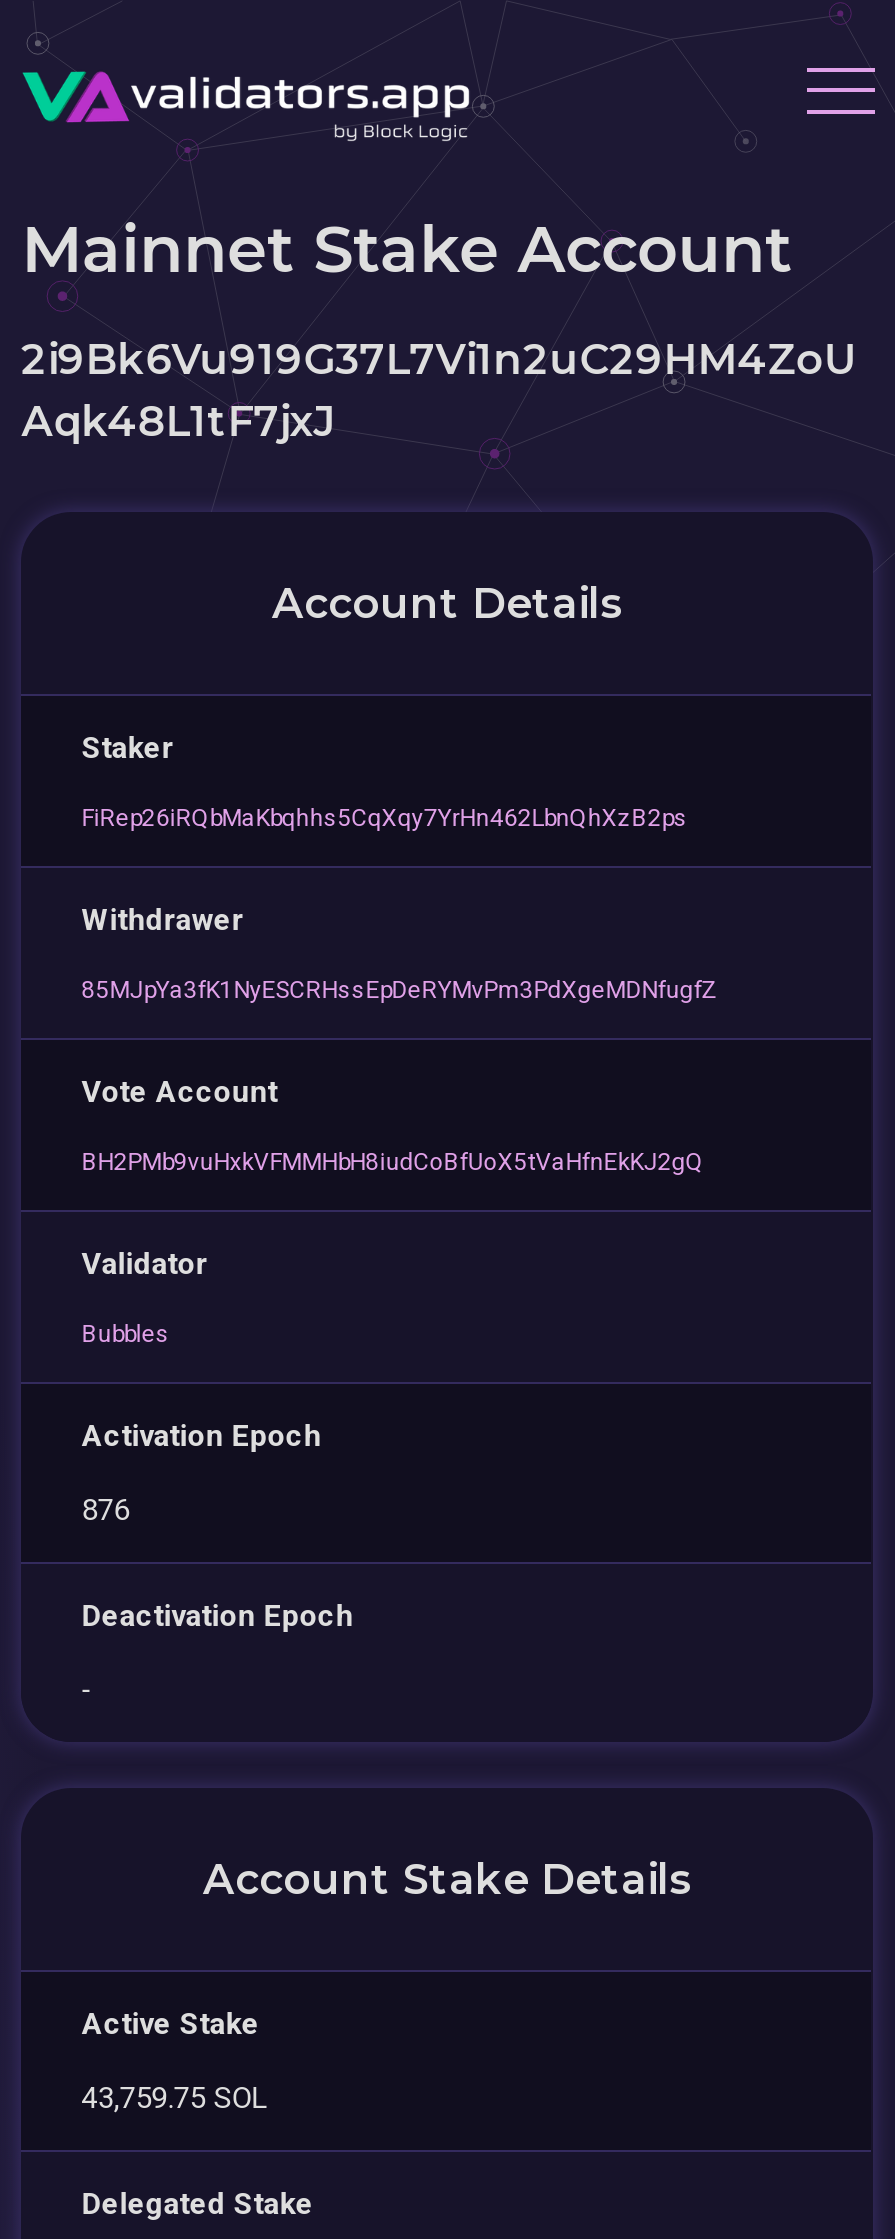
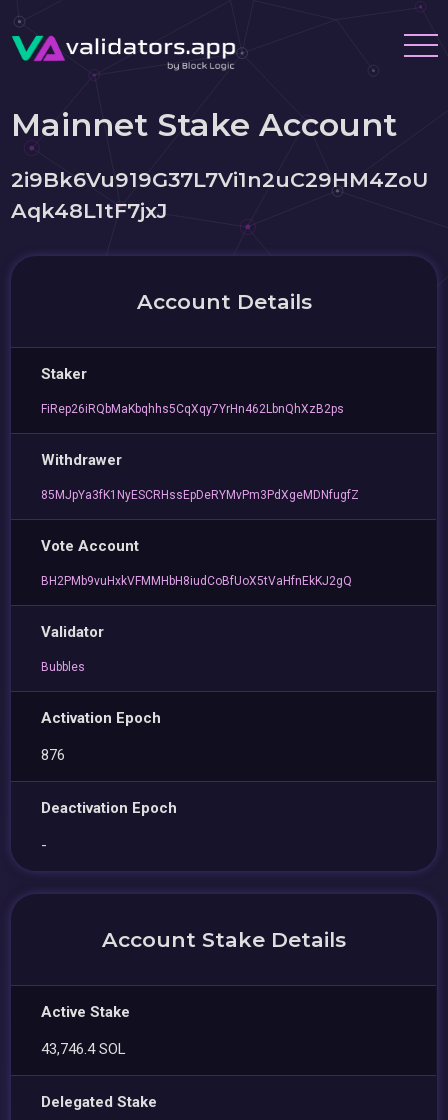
[81,2079,267,2115] 43,759.75 SOL -> [41,1039,126,1057] 43,746.4 SOL

